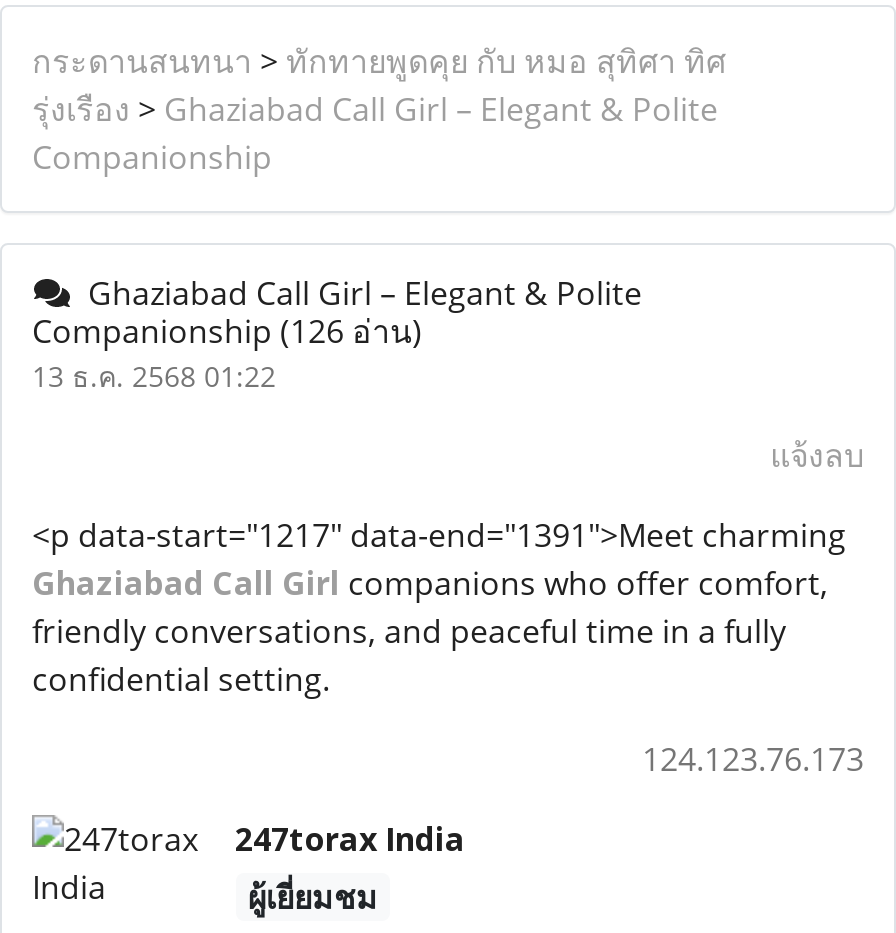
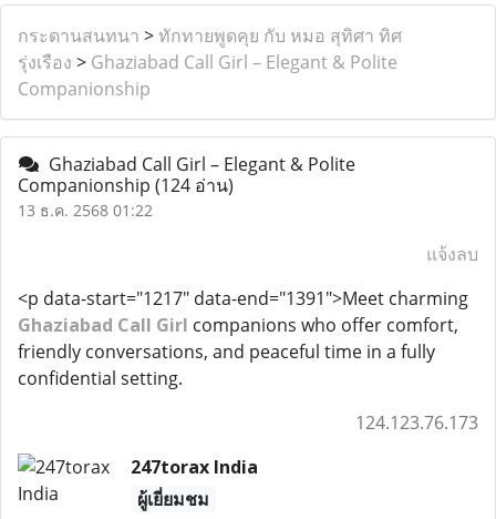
[32,309,422,353] Companionship (126 อ่าน) -> [18,173,234,197] Companionship (124 อ่าน)

